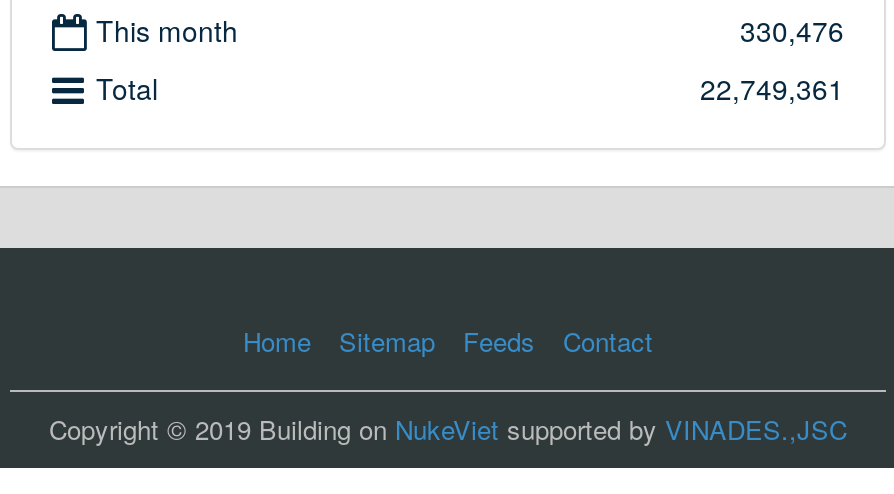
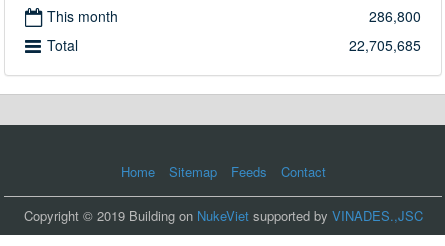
[740,9,844,49] 330,476 -> [369,6,421,26] 286,800
[700,67,844,107] 22,749,361 -> [349,35,421,55] 22,705,685

